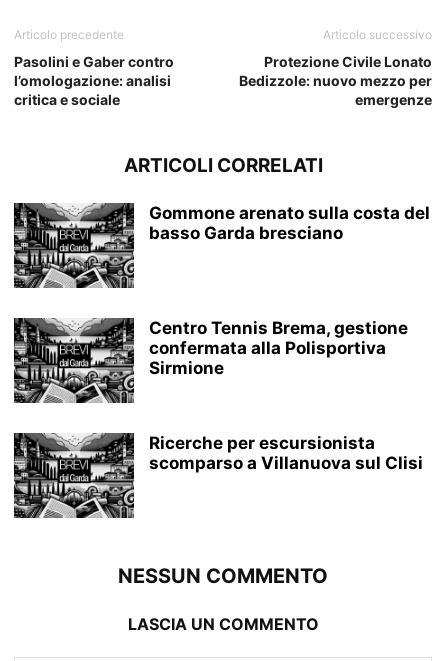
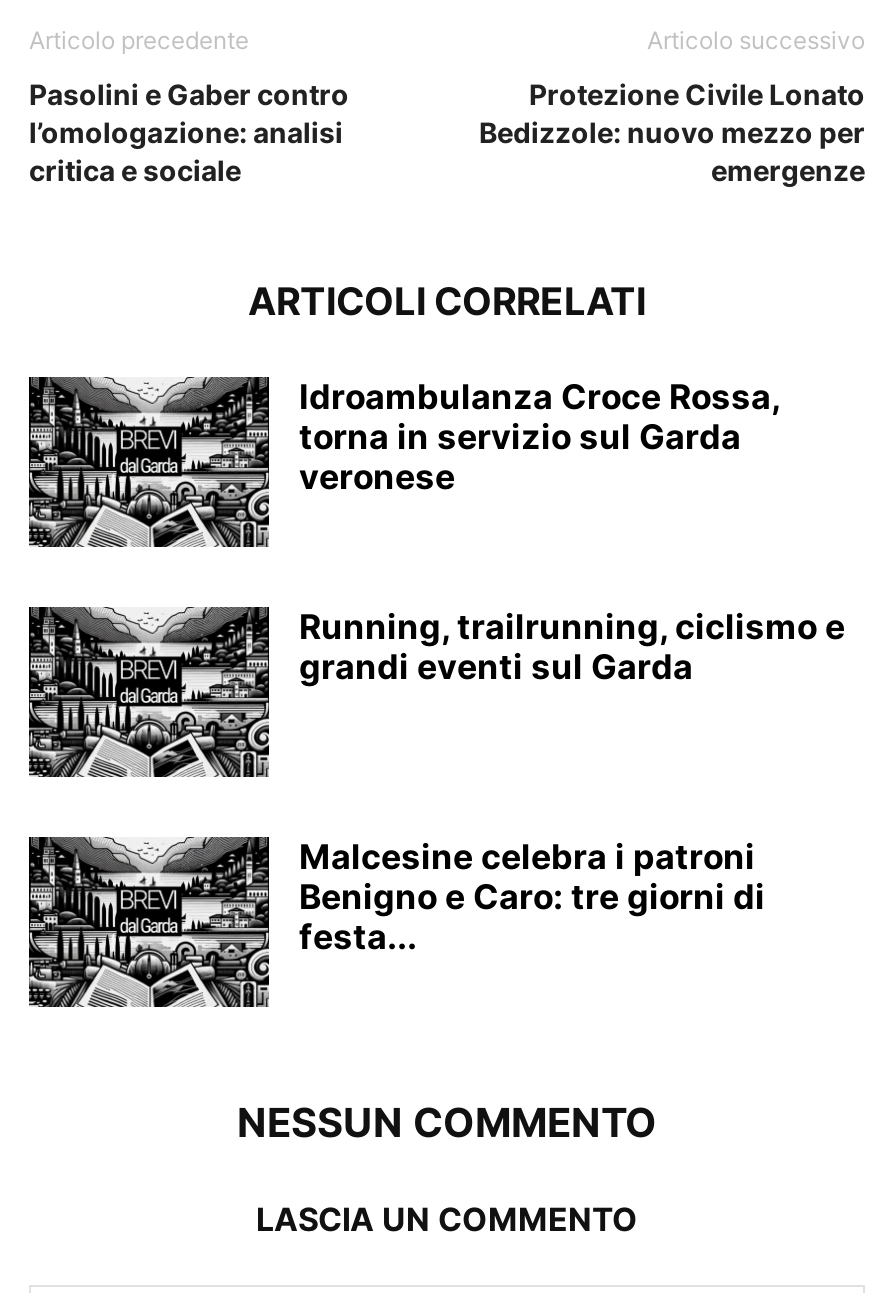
[149,203,430,243] Gommone arenato sulla costa del | basso Garda bresciano -> [299,378,779,498] Idroambulanza Croce Rossa, | torna in servizio sul Garda | veronese
[149,318,408,378] Centro Tennis Brema, gestione | confermata alla Polisportiva | Sirmione -> [299,608,845,688] Running, trailrunning, ciclismo e | grandi eventi sul Garda
[149,433,423,473] Ricerche per escursionista | scomparso a Villanuova sul Clisi -> [299,838,765,958] Malcesine celebra i patroni | Benigno e Caro: tre giorni di | festa...

